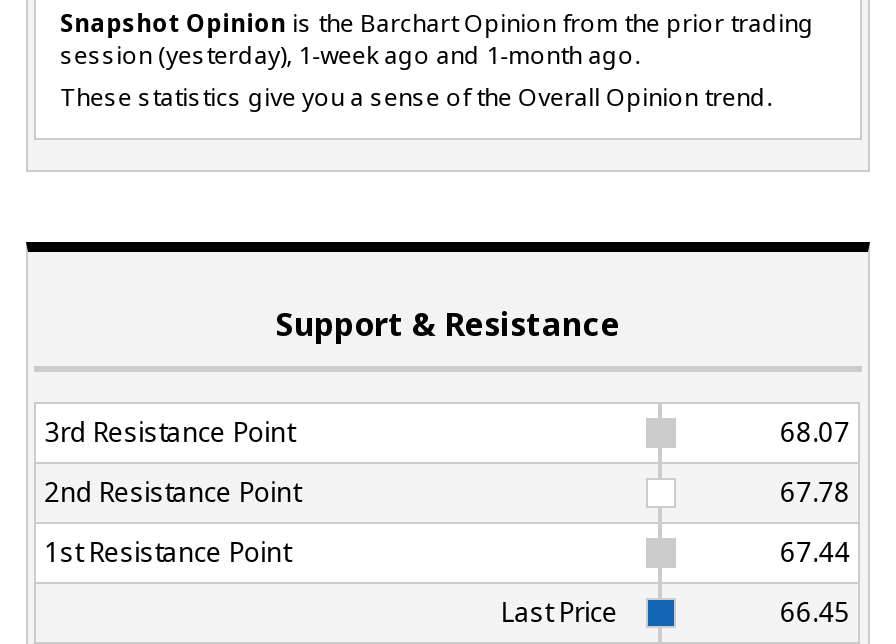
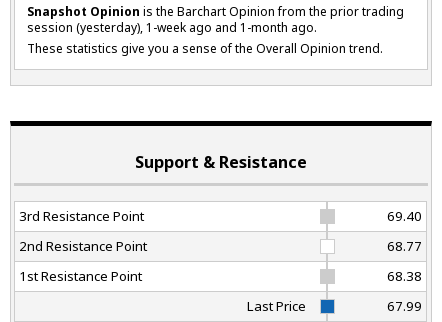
[780,414,850,450] 68.07 -> [387,207,422,225] 69.40
[780,474,850,510] 67.78 -> [387,237,422,255] 68.77
[780,534,850,570] 67.44 -> [387,267,422,285] 68.38
[780,594,850,630] 66.45 -> [387,297,422,315] 67.99

